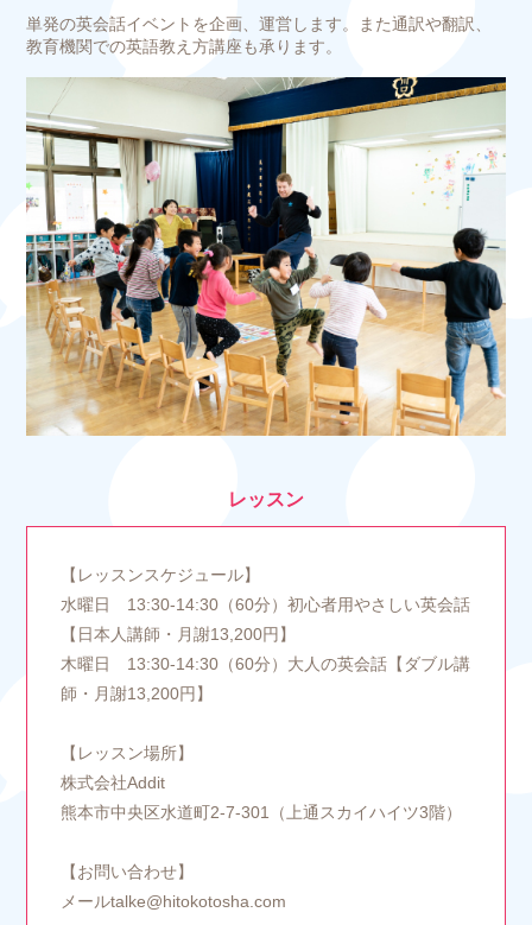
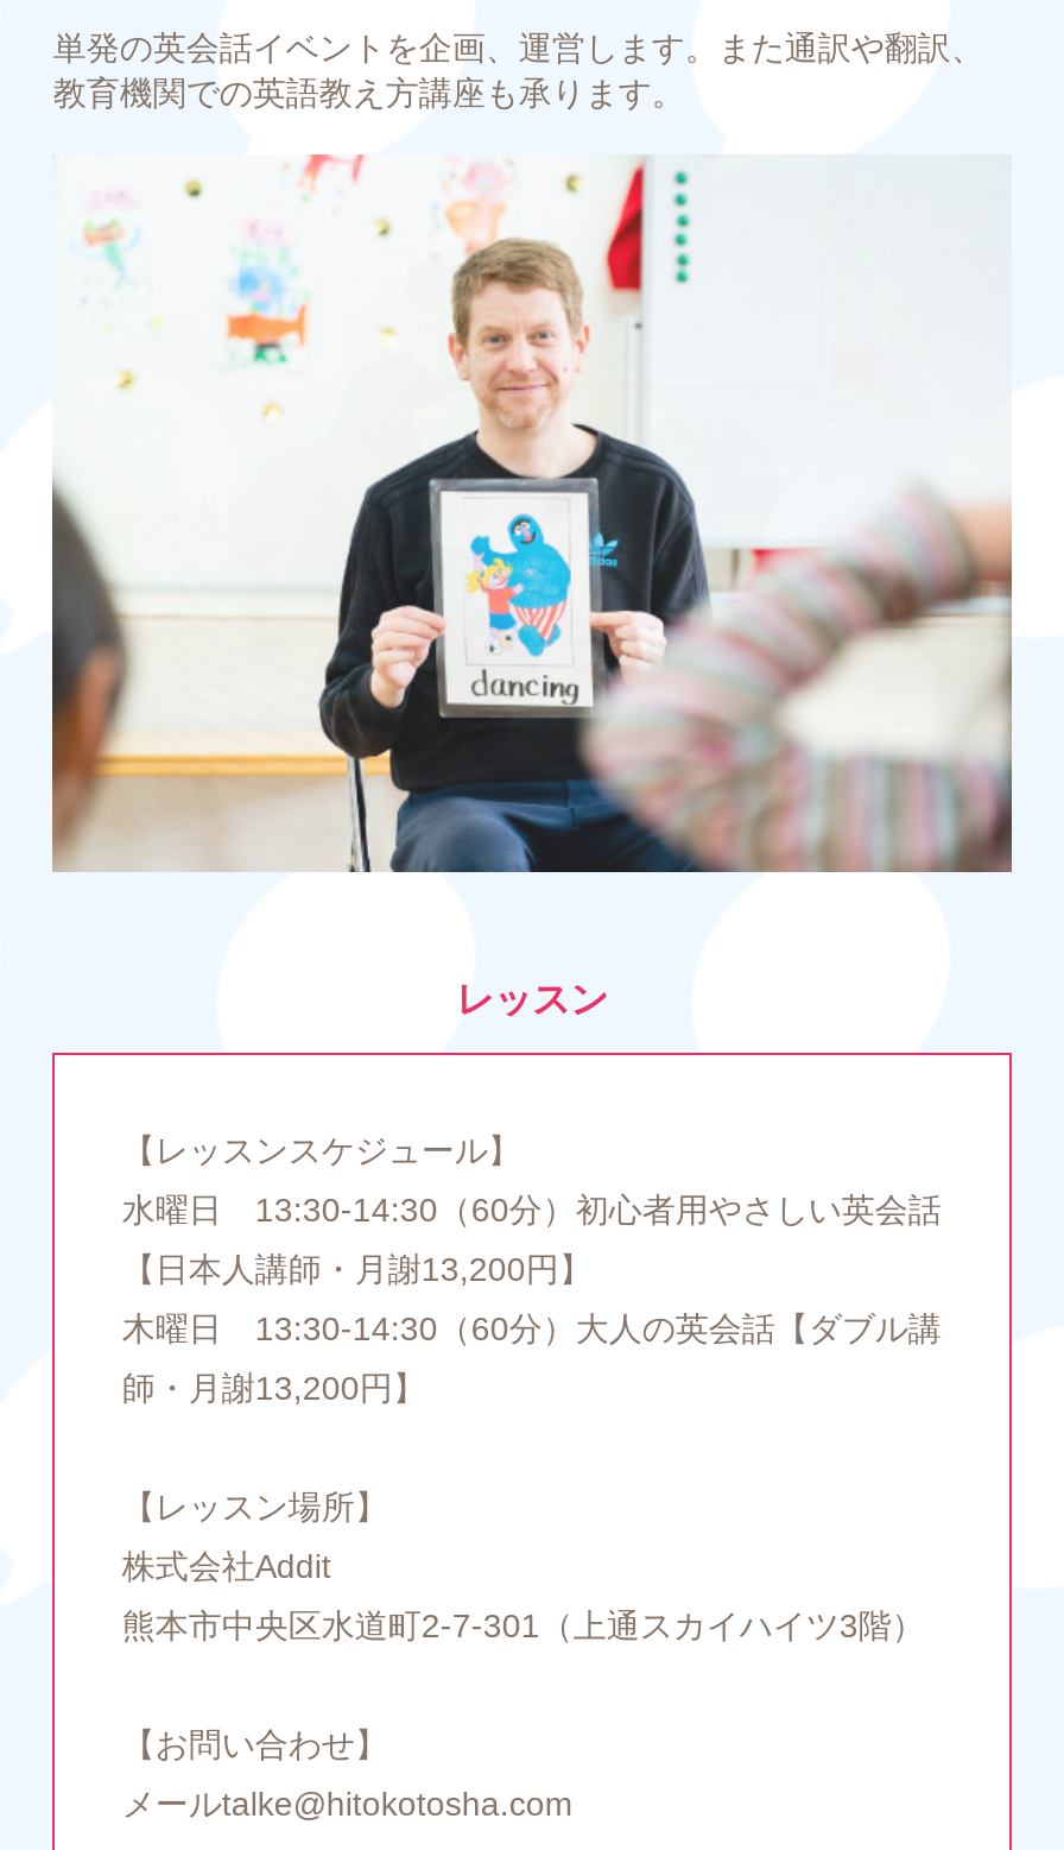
[25,76,507,437] [image] -> [50,154,1014,875] [image]

